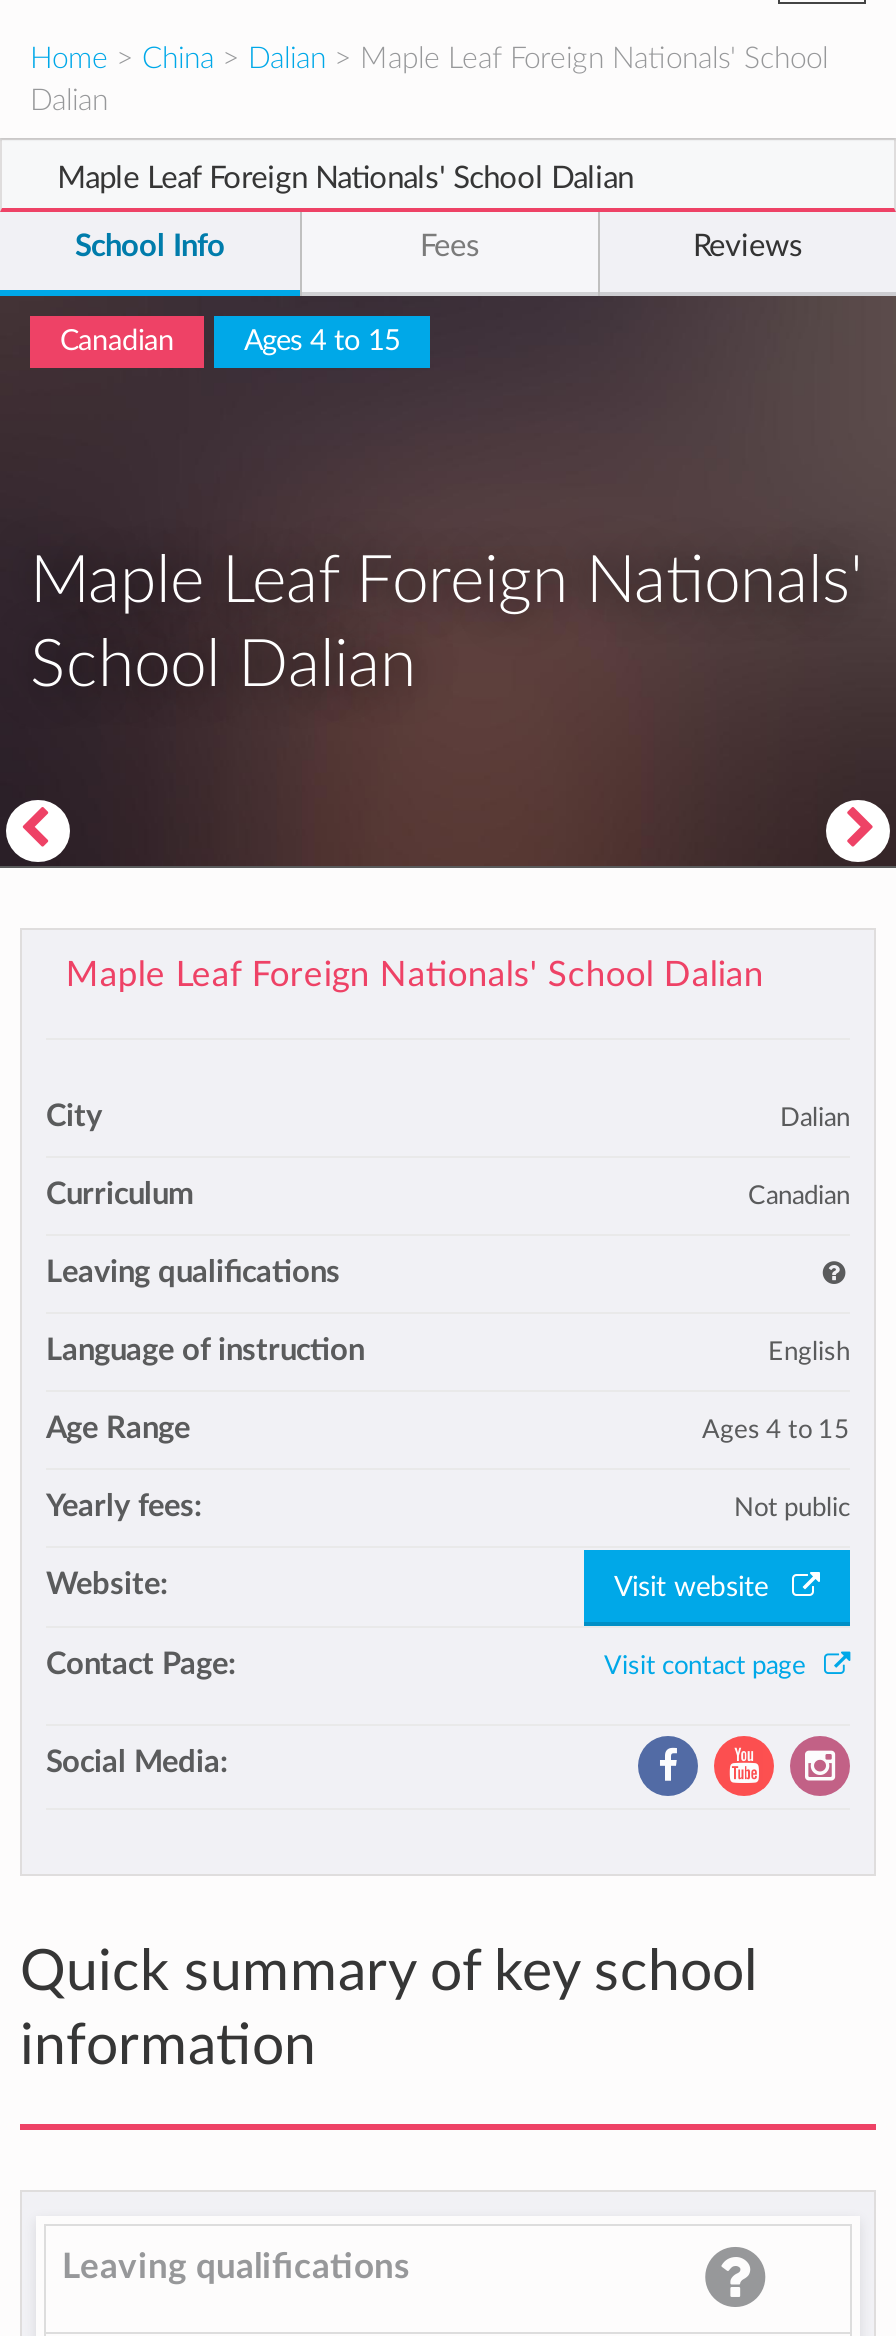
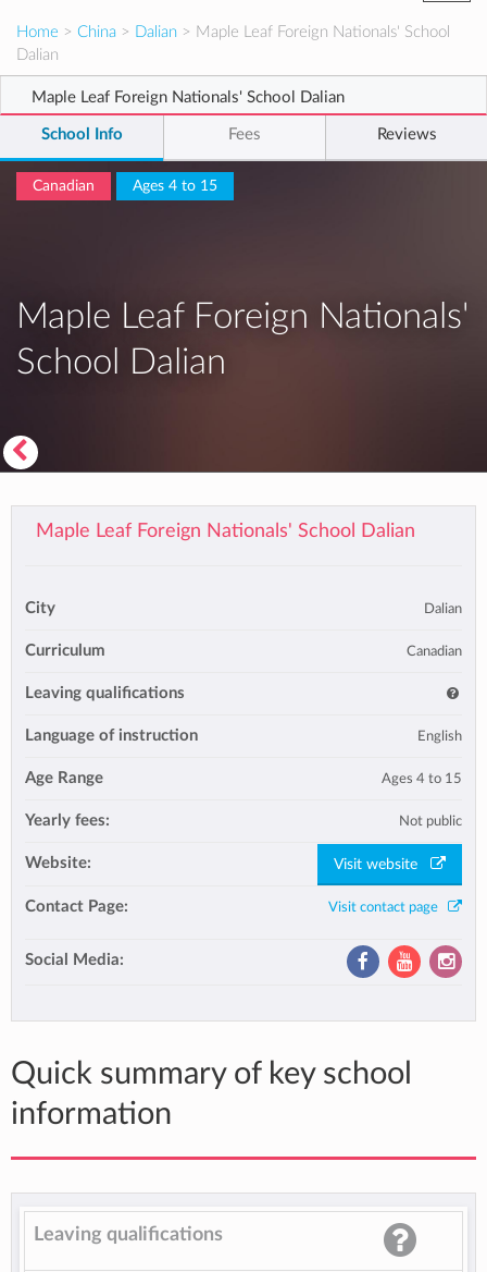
[824,798,890,864] [image] -> none

